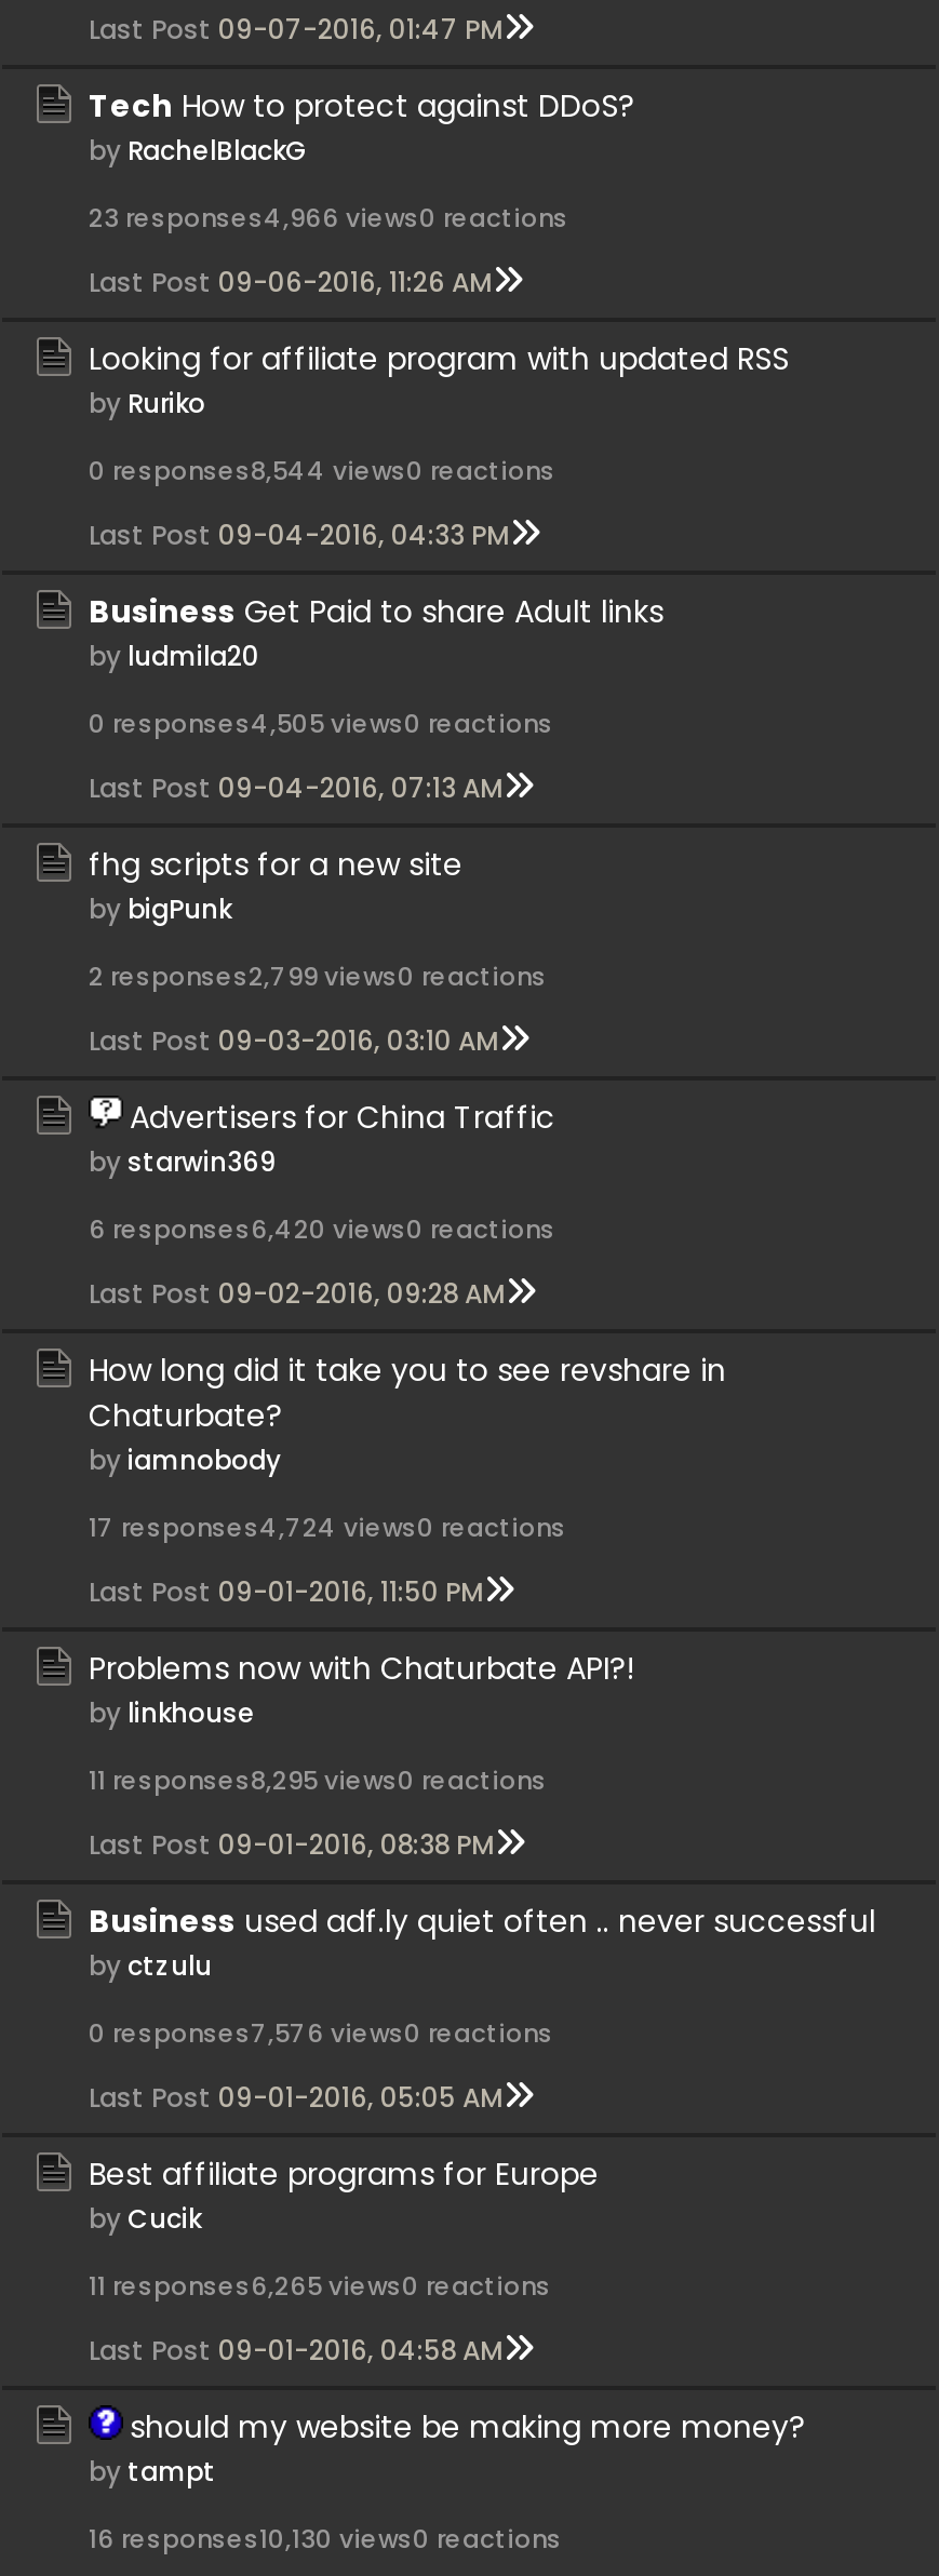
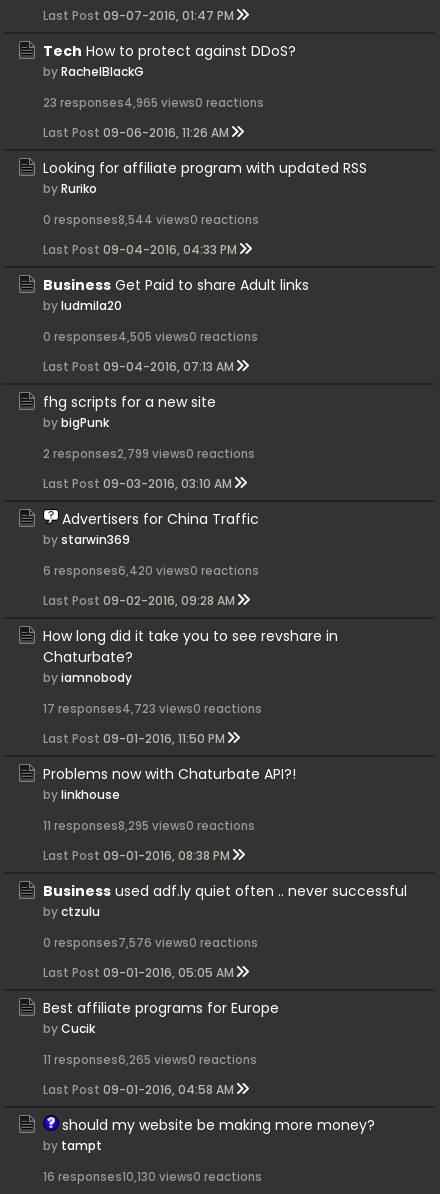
[89,201,568,236] 23 responses4,966 views0 reactions -> [43,95,264,111] 23 responses4,965 views0 reactions
[89,1511,566,1545] 17 responses4,724 views0 reactions -> [43,701,262,717] 17 responses4,723 views0 reactions

